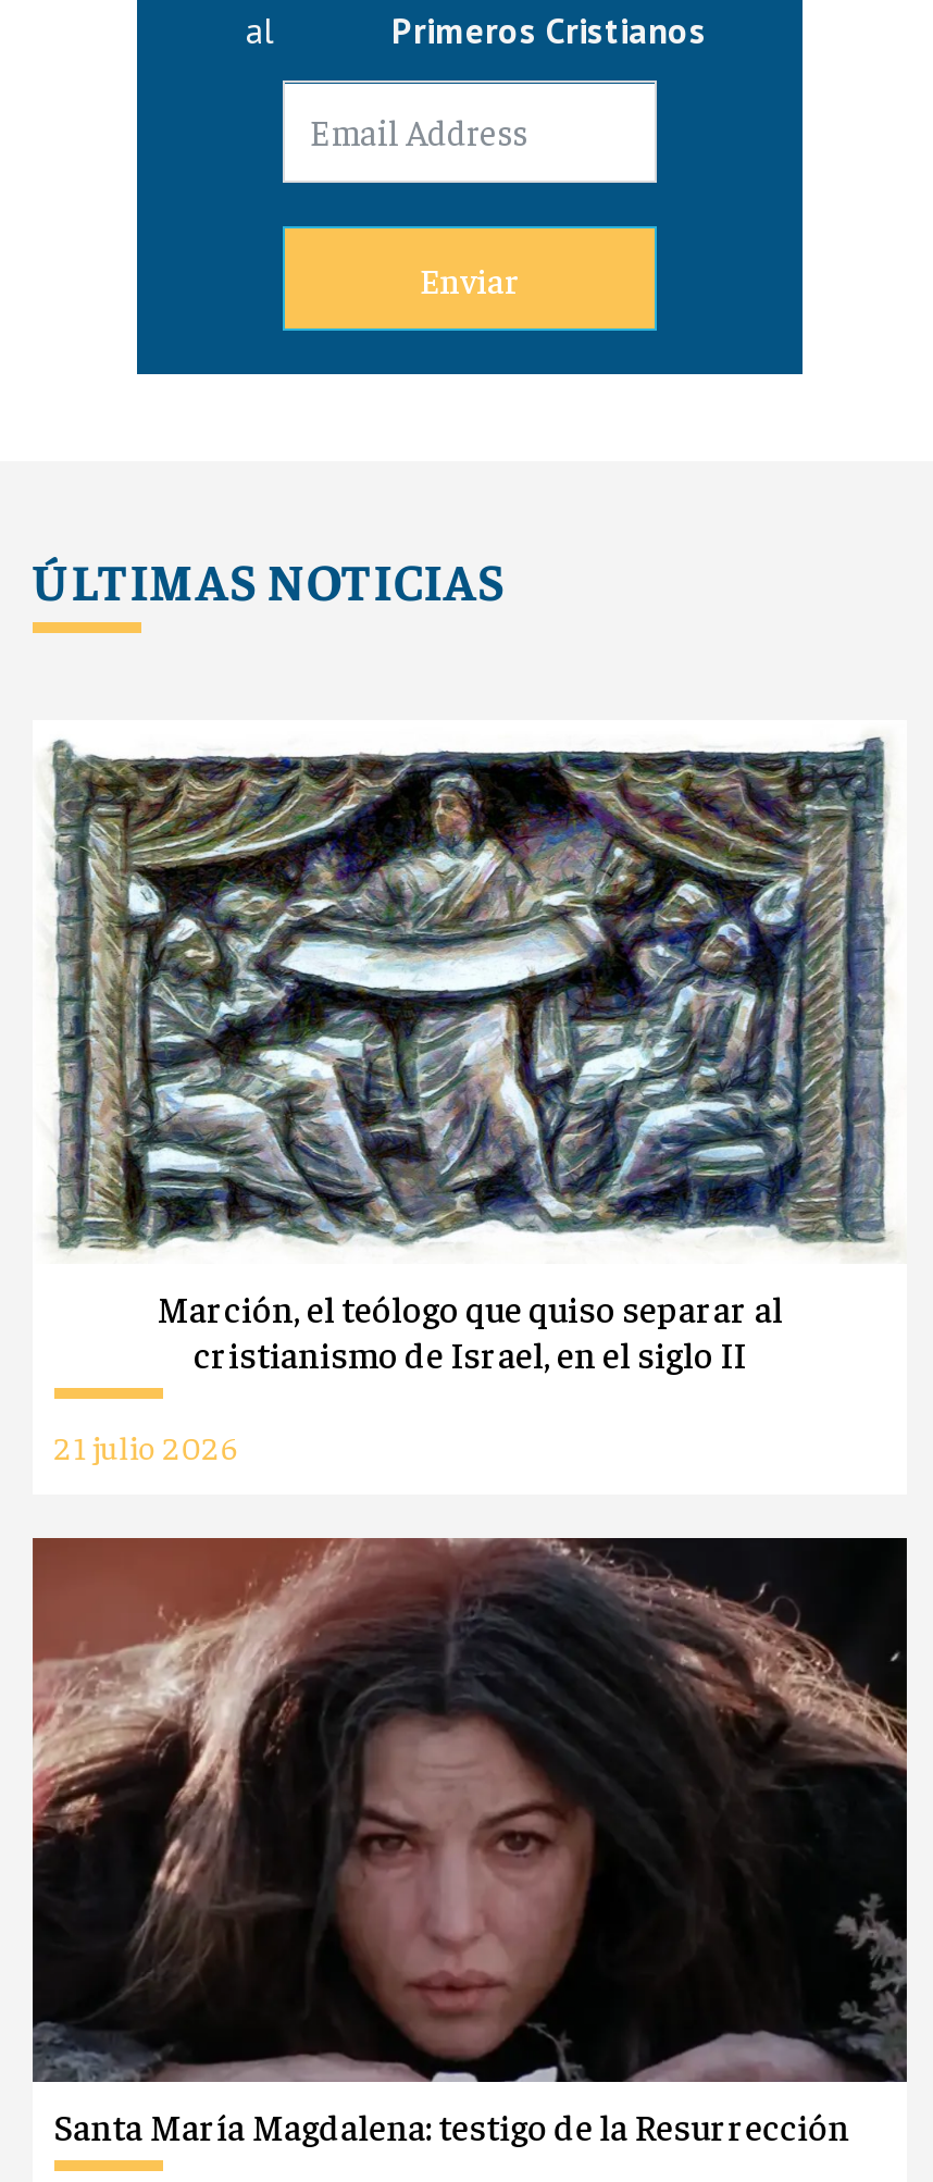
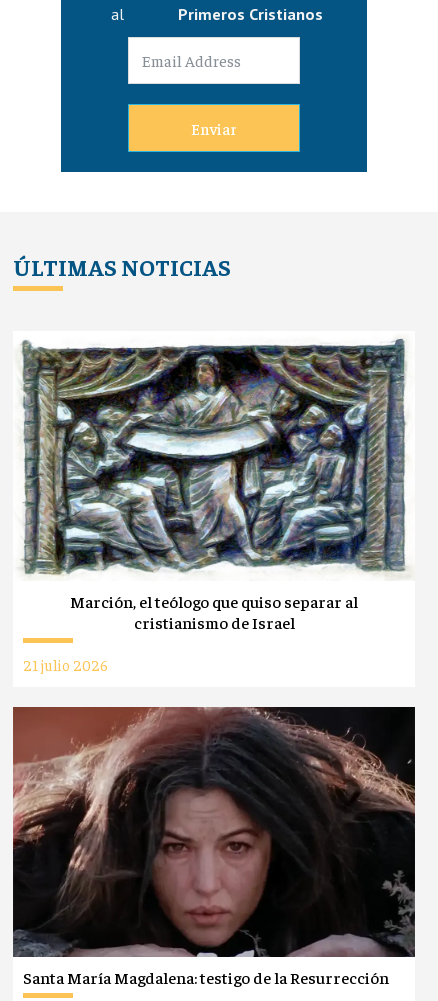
[194,1332,746,1378] cristianismo de Israel, en el siglo II -> [133,612,294,633] cristianismo de Israel

